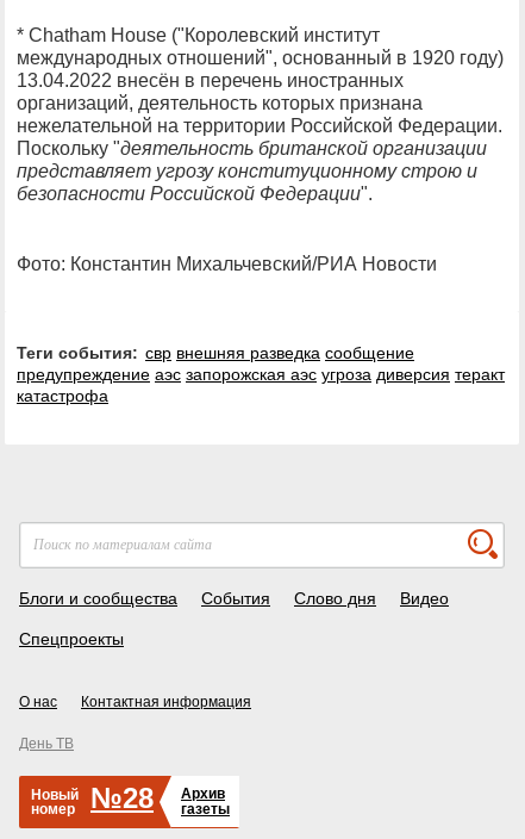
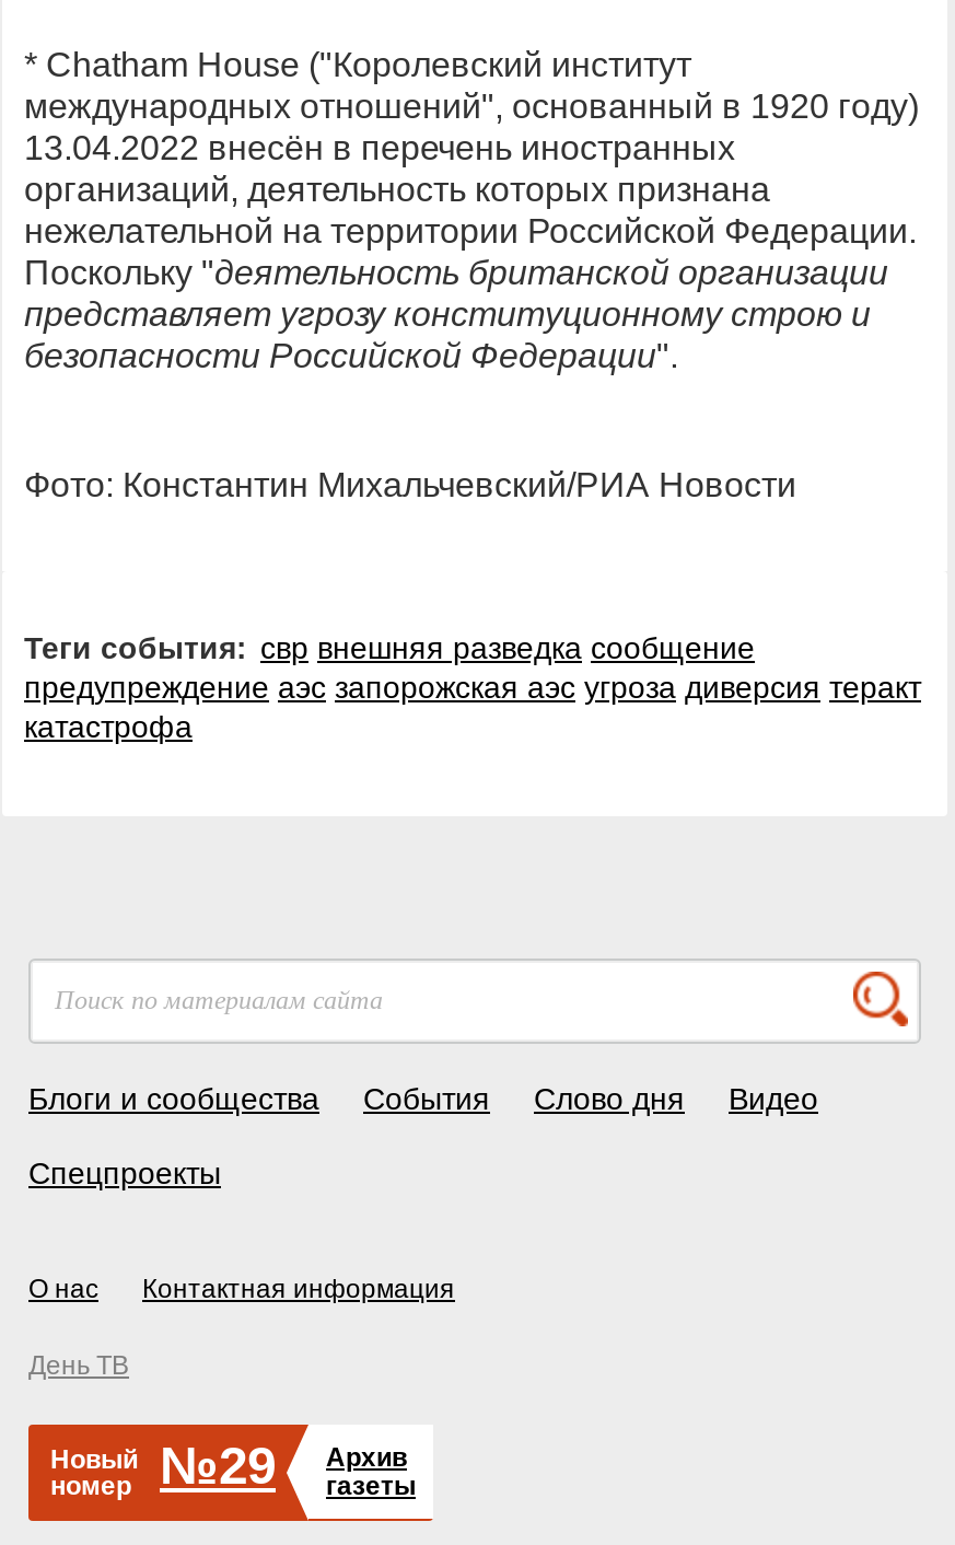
[31,782,230,818] Новый номер №28 Архив газеты -> [50,1436,416,1501] Новый номер №29 Архив газеты

